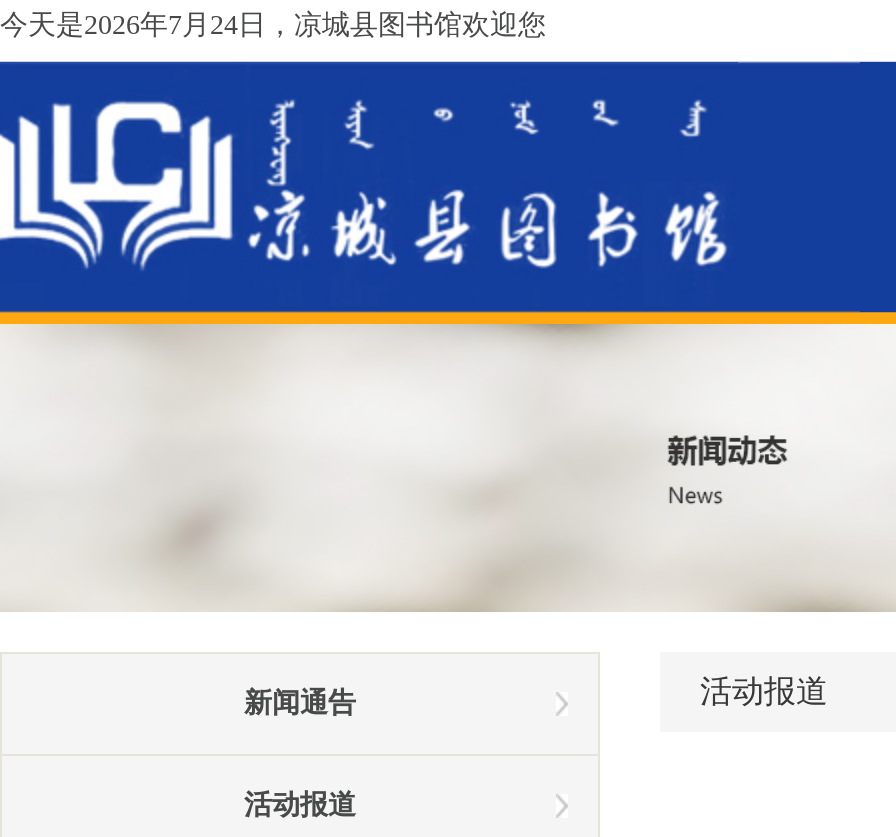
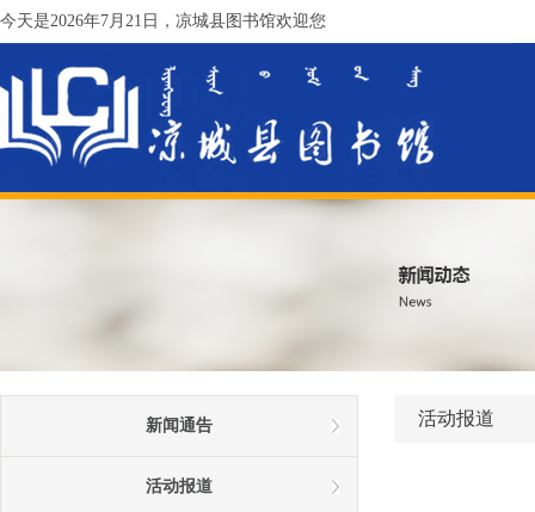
[0,10,546,40] 今天是2026年7月24日，凉城县图书馆欢迎您 -> [0,12,326,30] 今天是2026年7月21日，凉城县图书馆欢迎您

